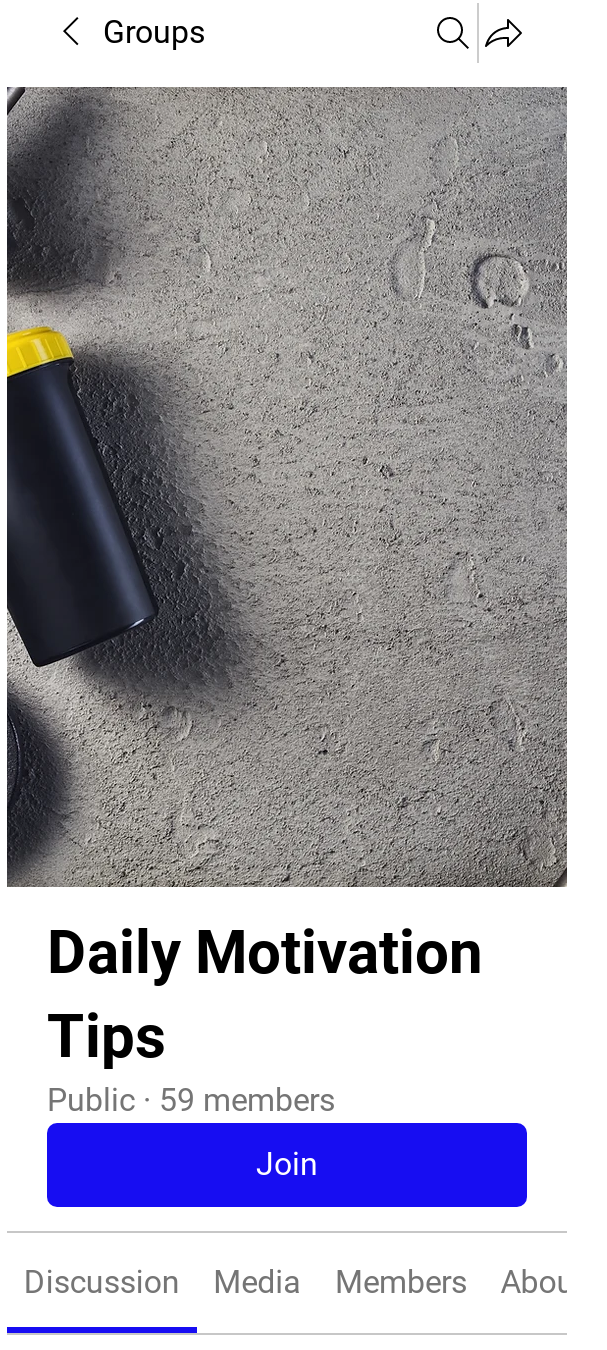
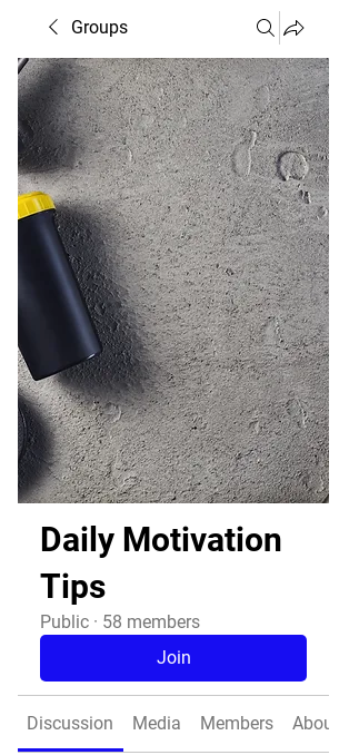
[47,1081,335,1119] Public · 59 members -> [40,611,200,633] Public · 58 members

